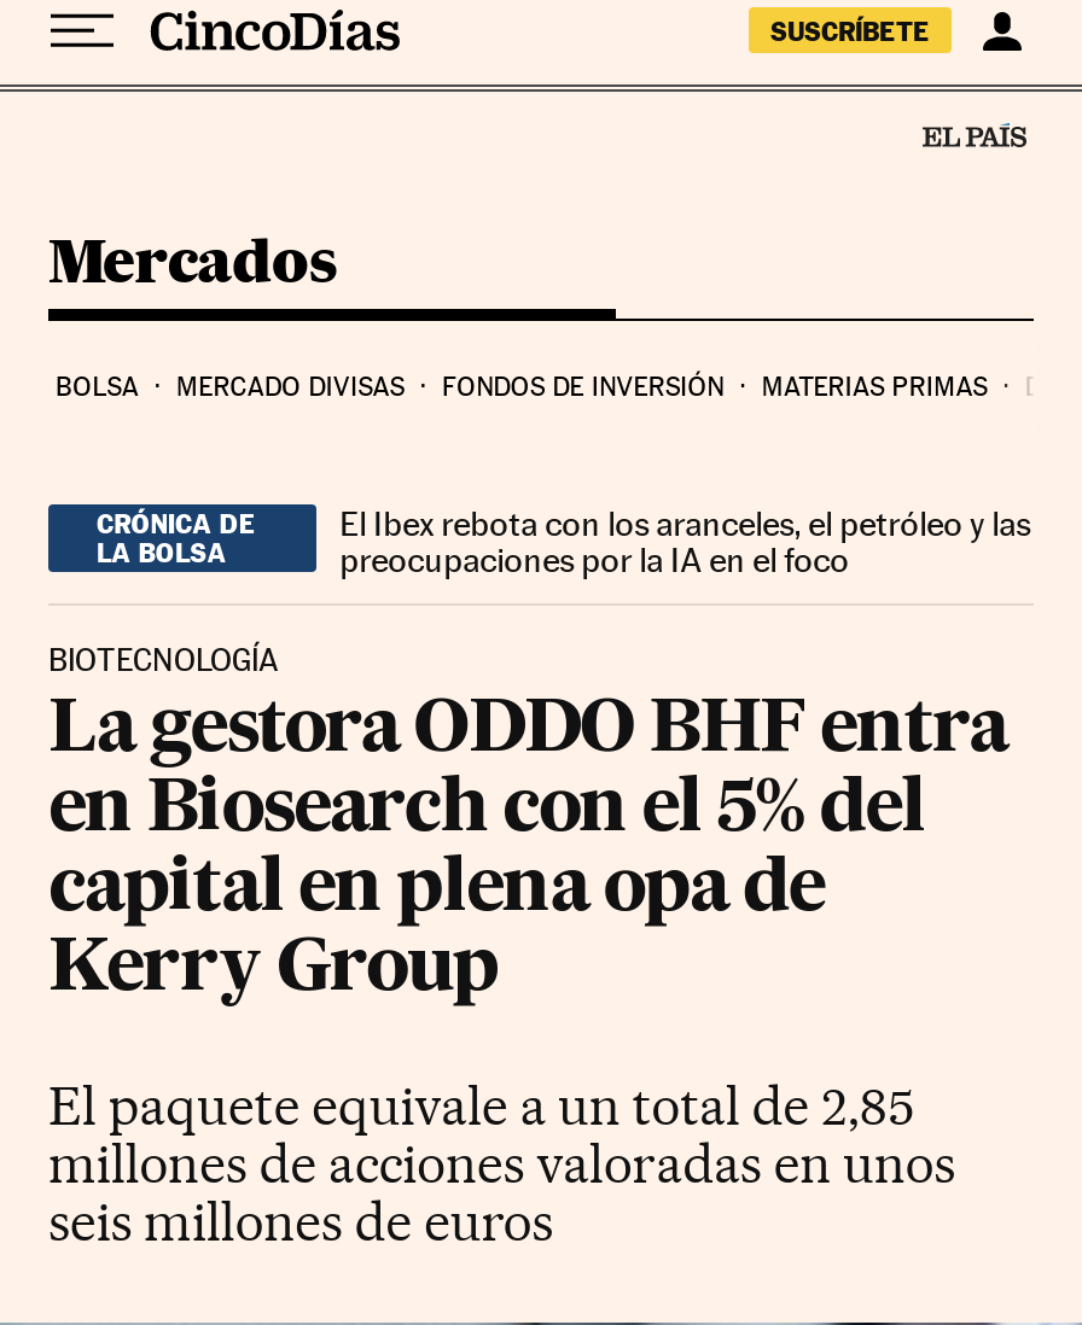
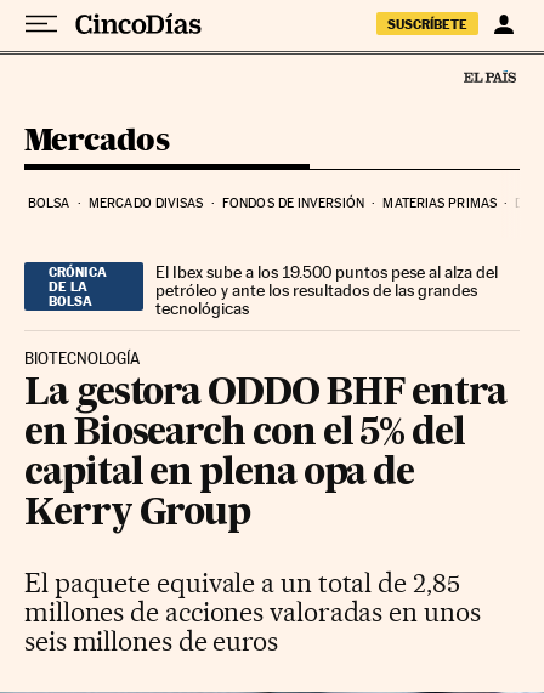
[340,503,1030,578] El Ibex rebota con los aranceles, el petróleo y las | preocupaciones por la IA en el foco -> [156,262,498,317] El Ibex sube a los 19.500 puntos pese al alza del | petróleo y ante los resultados de las grandes | tecnológicas

